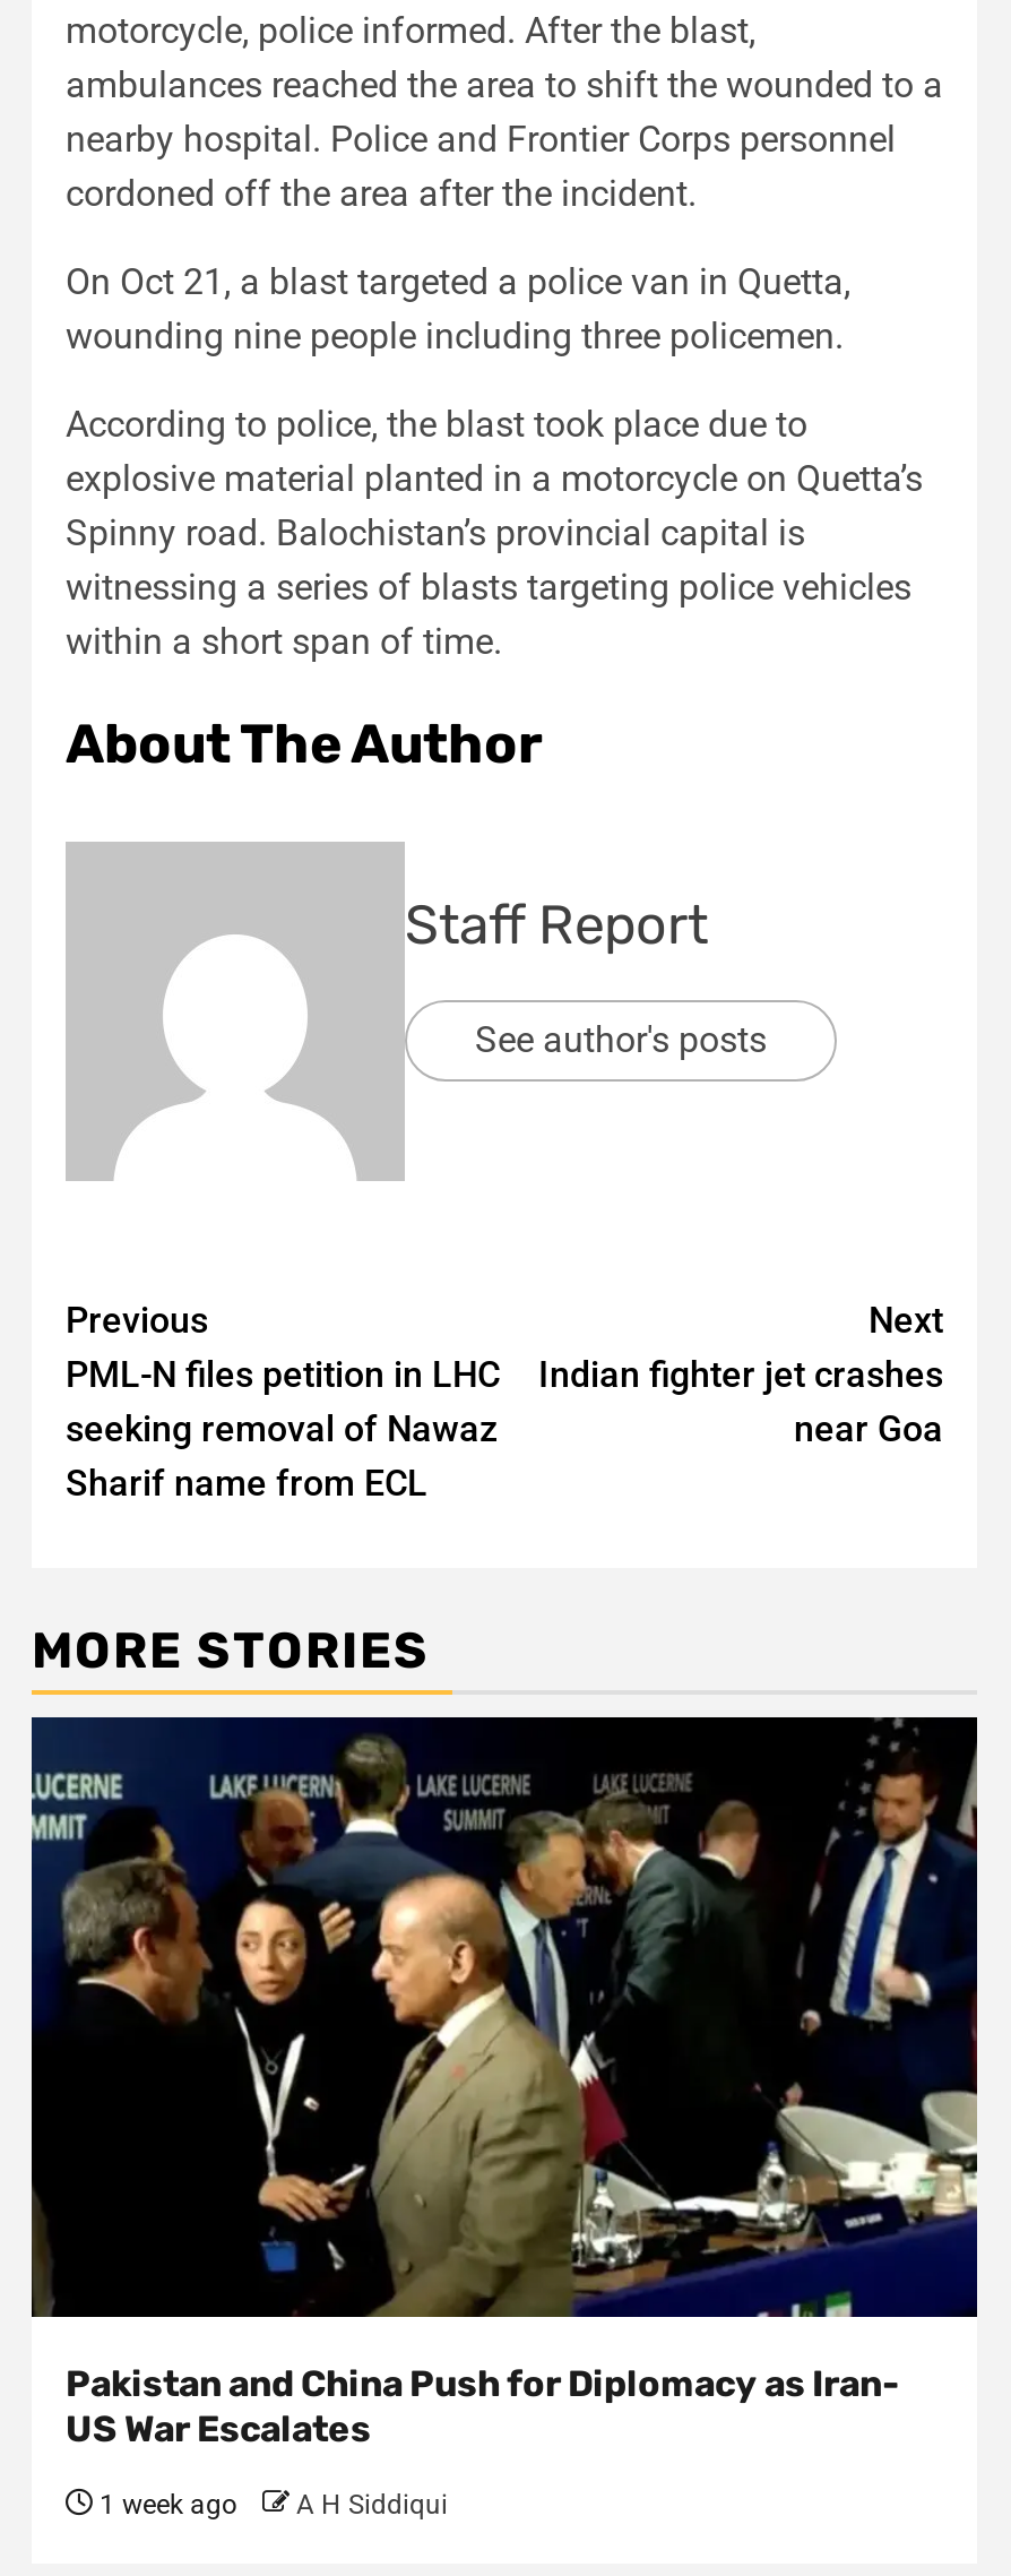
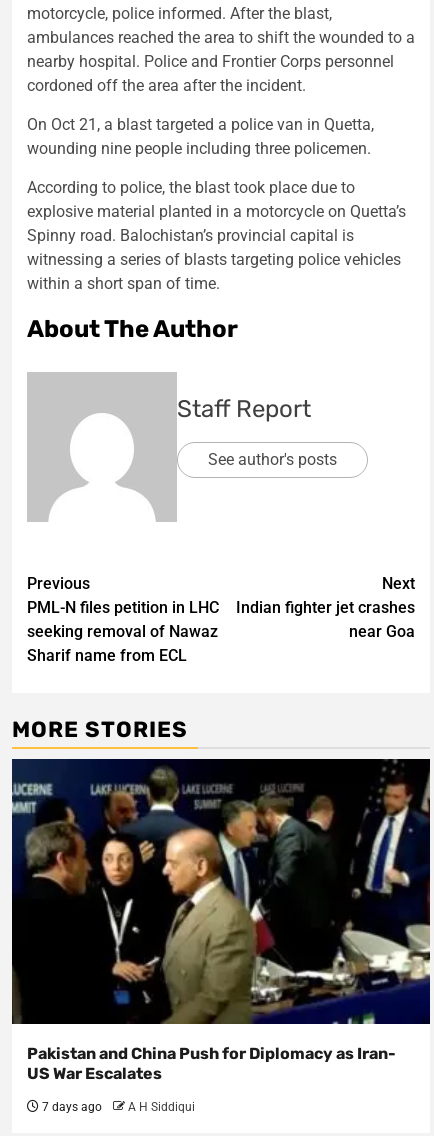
[93,2489,448,2521] 1 week ago A H Siddiqui -> [39,1100,195,1114] 7 days ago A H Siddiqui

